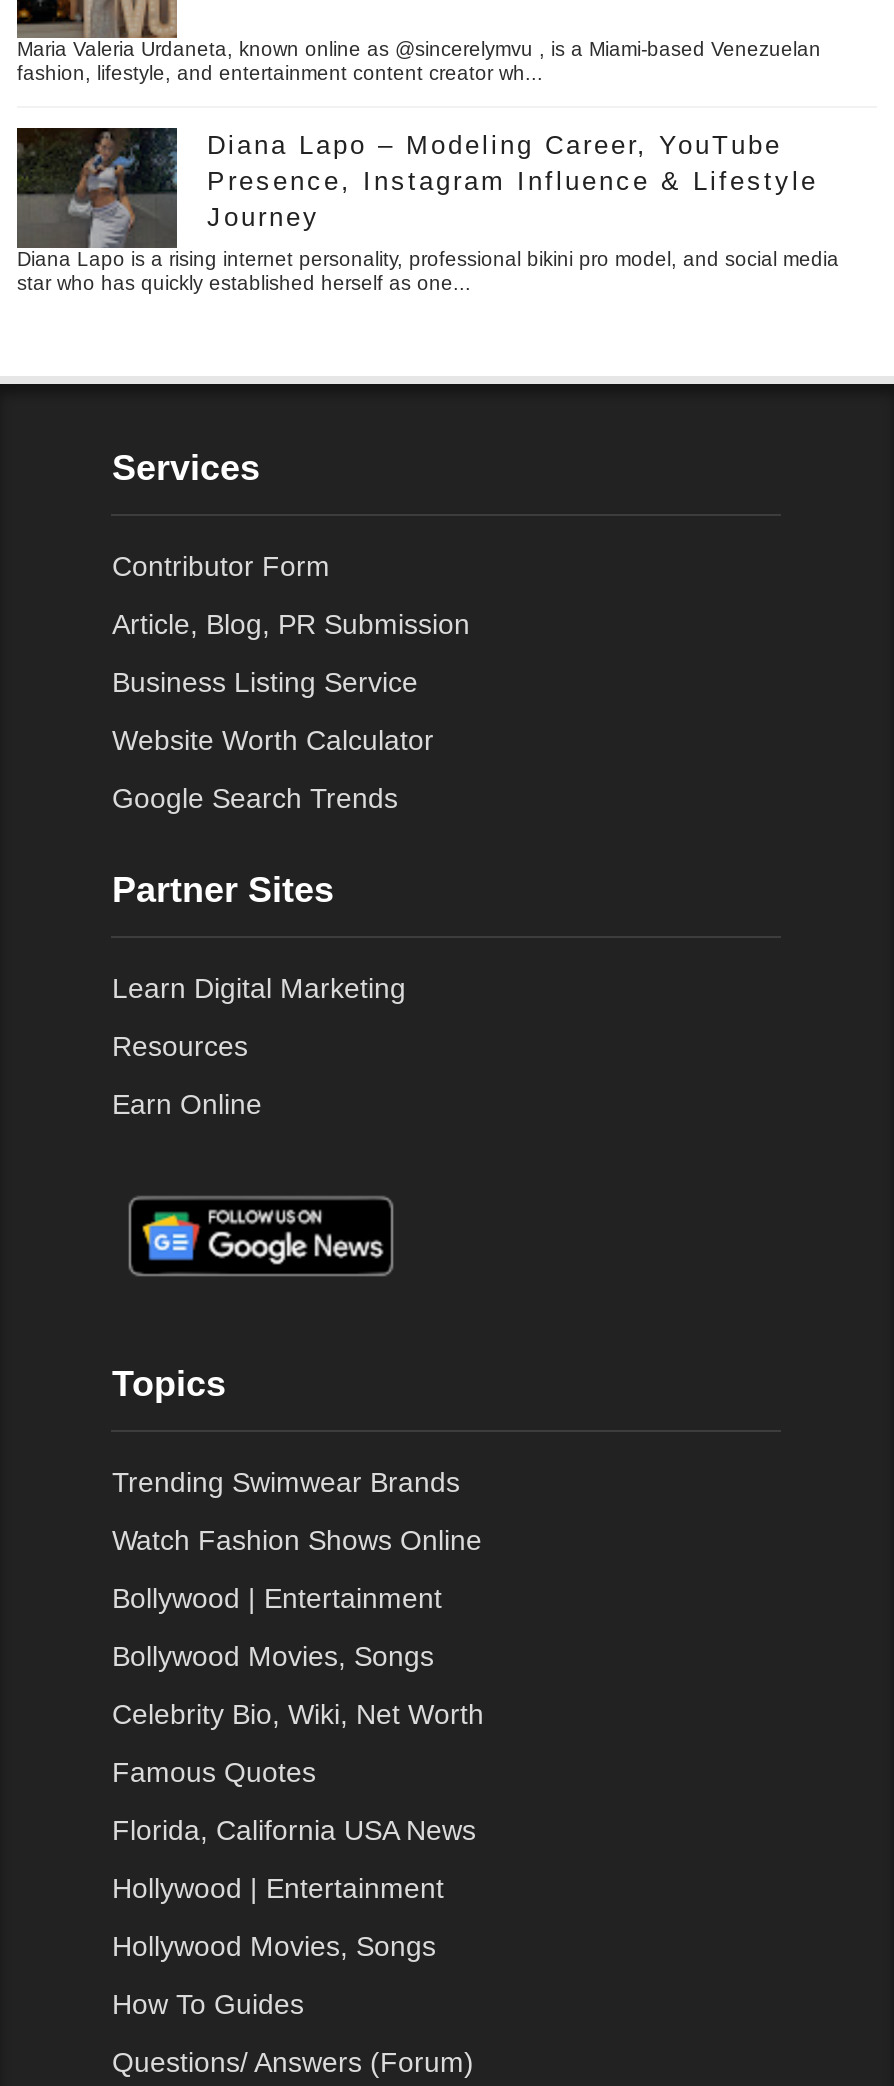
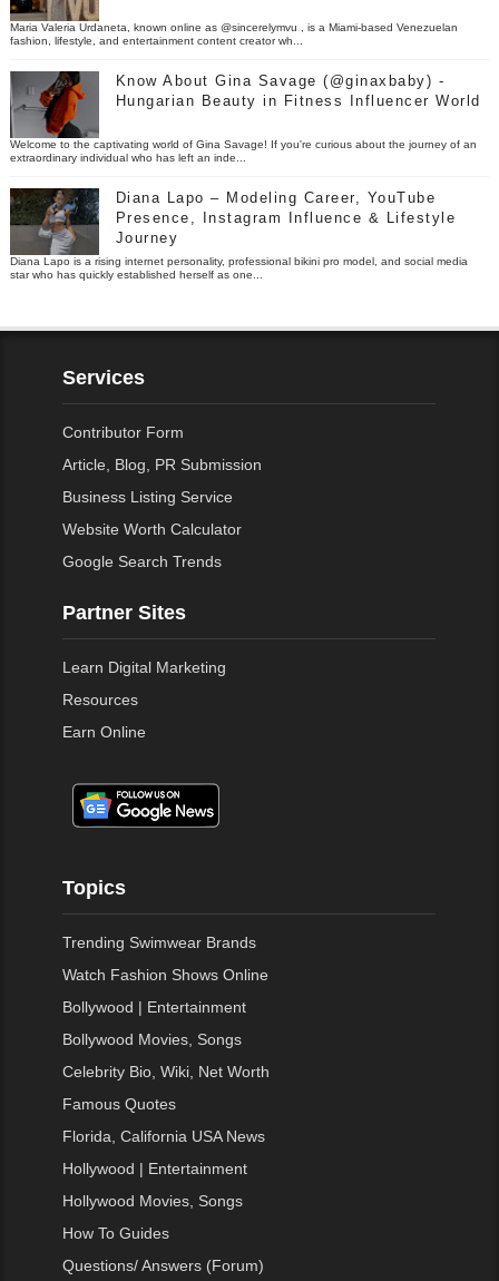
none -> [9,71,481,164] [image] | Know About Gina Savage (@ginaxbaby) - | Hungarian Beauty in Fitness Influencer World | Welcome to the captivating world of Gina Savage! If you're curious about the journey of an | extraordinary individual who has left an inde...

